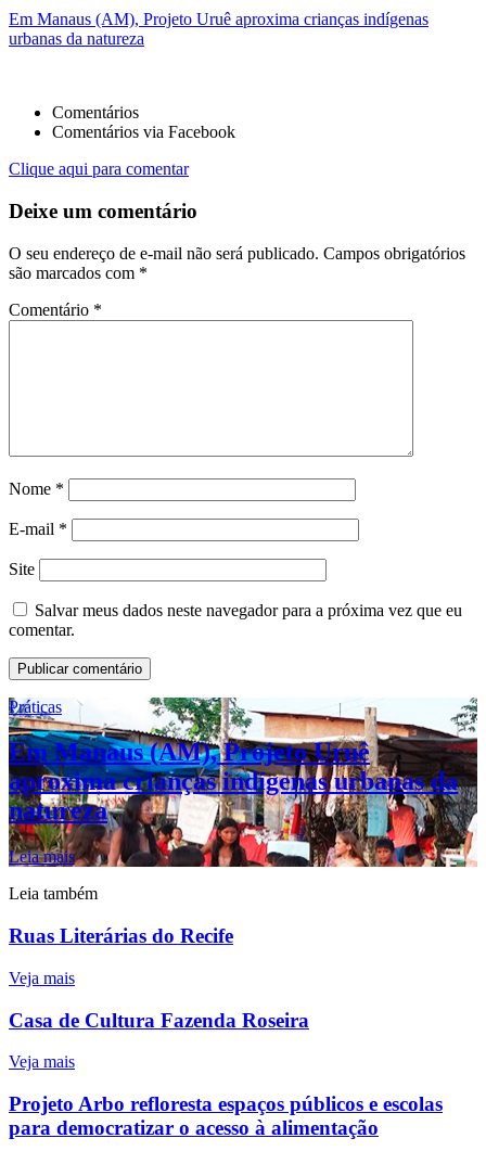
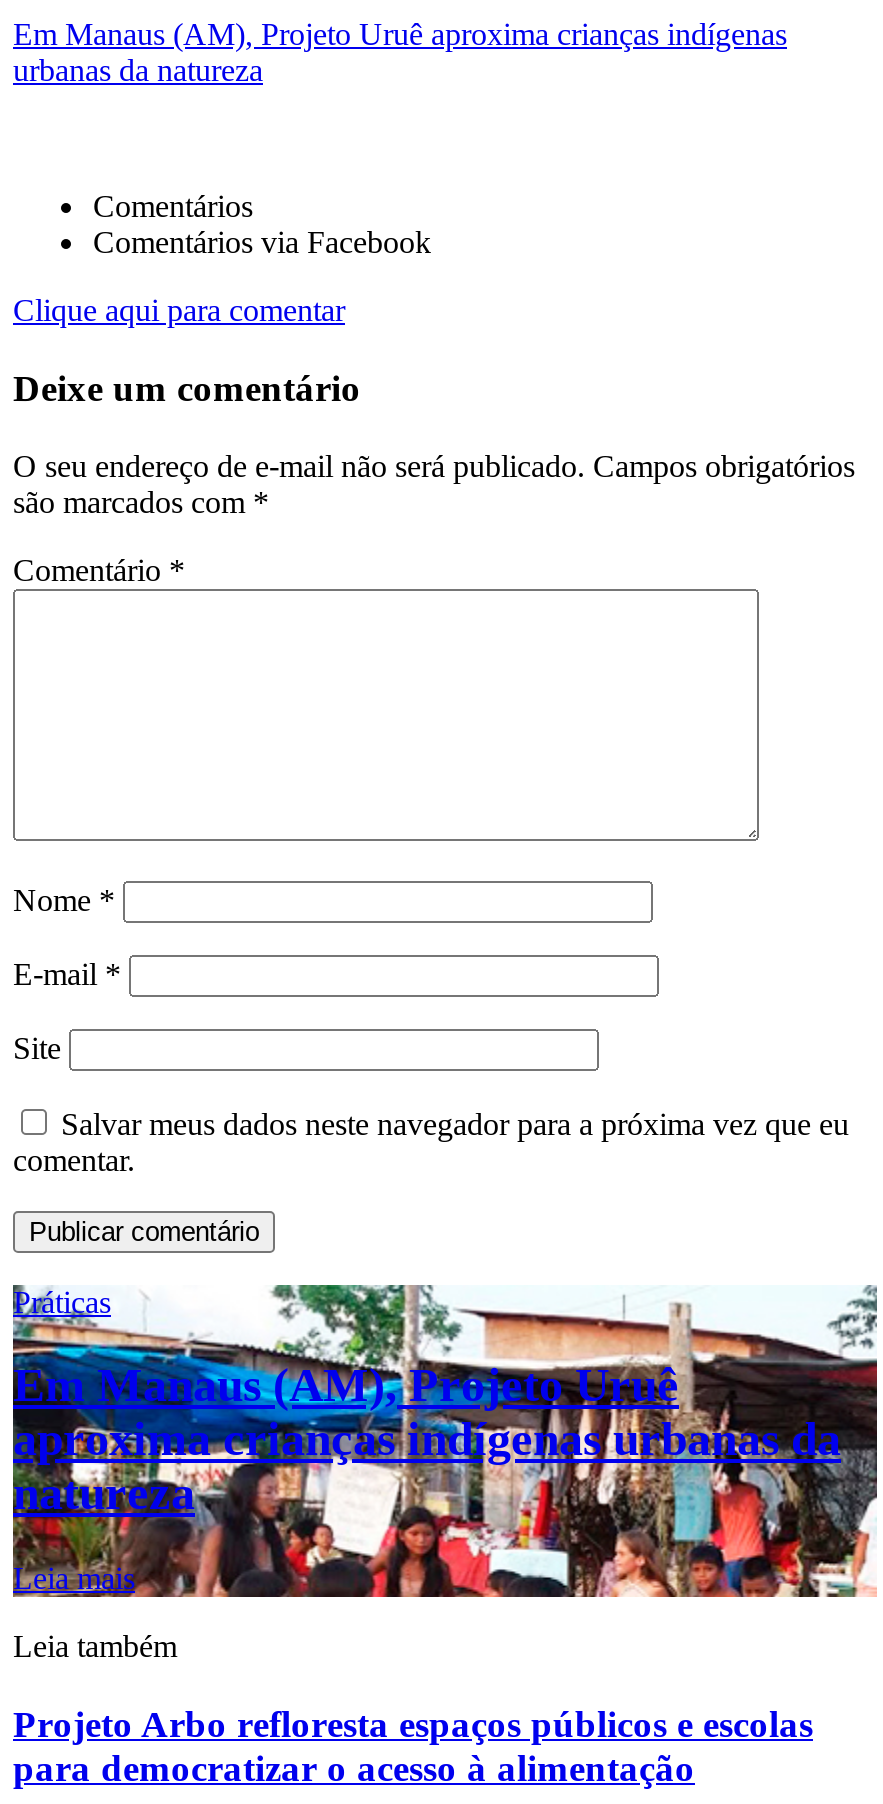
[9,924,309,1071] Ruas Literárias do Recife | Veja mais | Casa de Cultura Fazenda Roseira | Veja mais -> none

